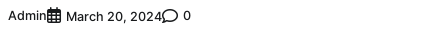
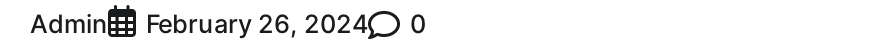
[8,8,191,24] Admin March 20, 2024 0 -> [30,9,426,40] Admin February 26, 2024 0

